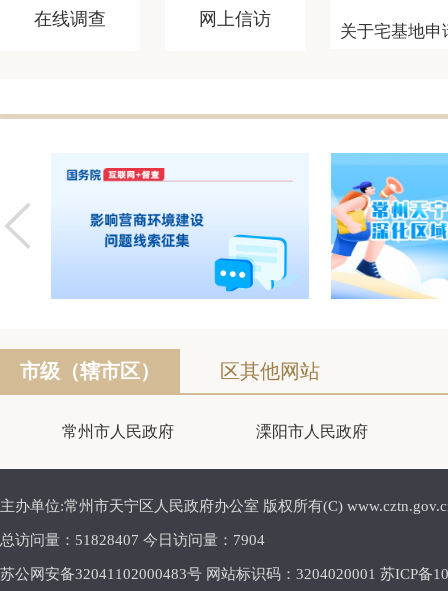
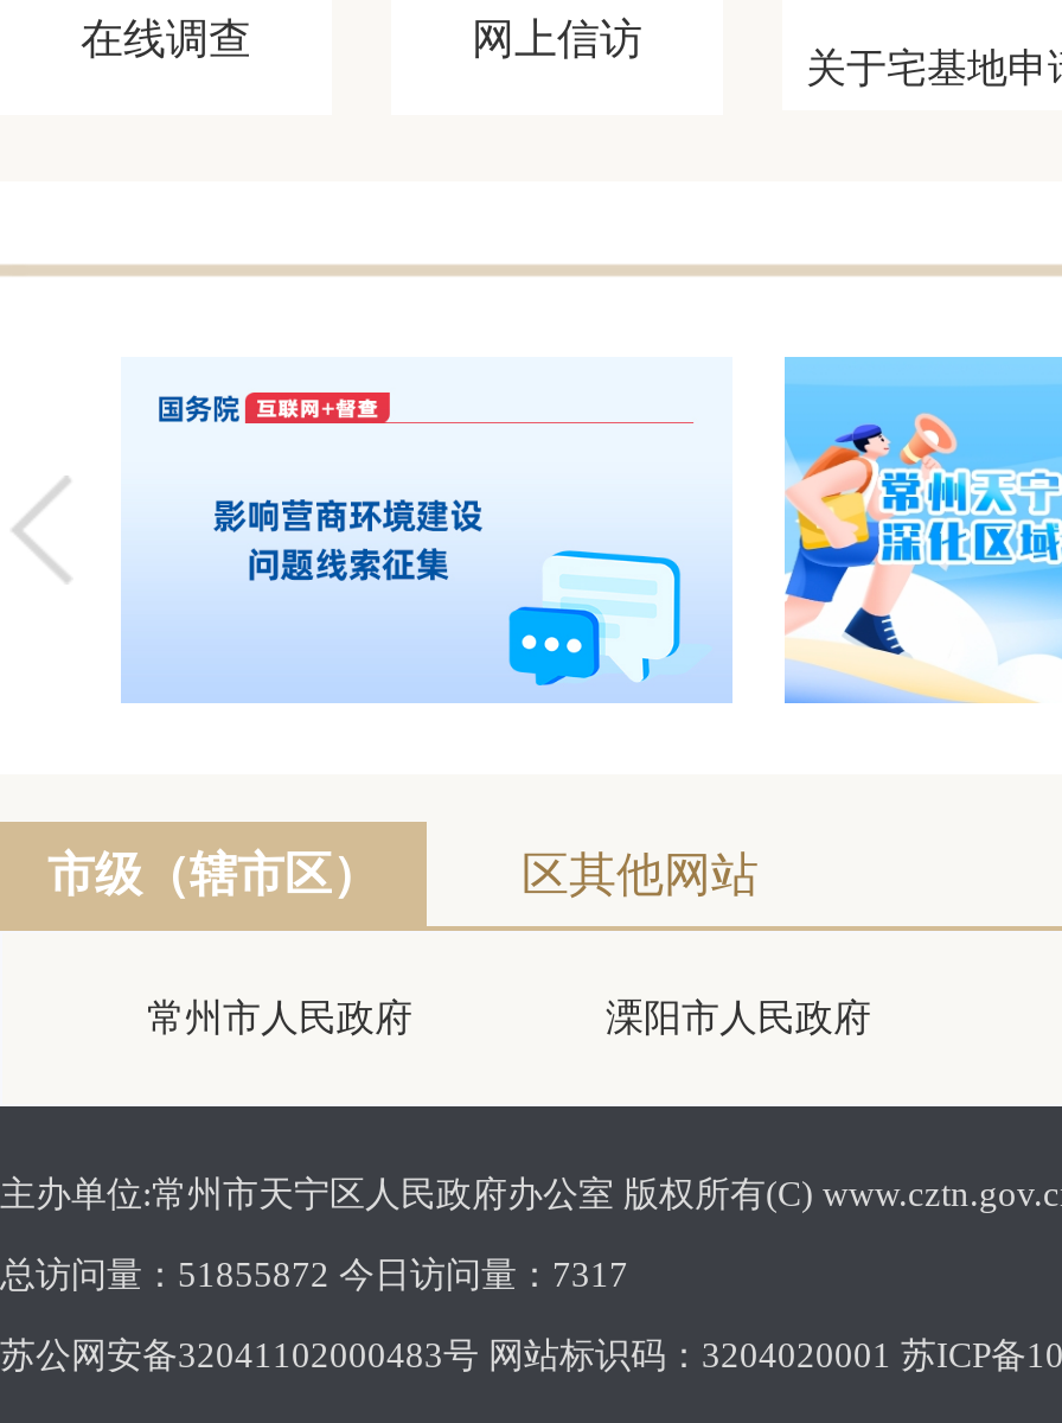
[0,532,265,548] 总访问量：51828407 今日访问量：7904 -> [0,1256,628,1294] 总访问量：51855872 今日访问量：7317

